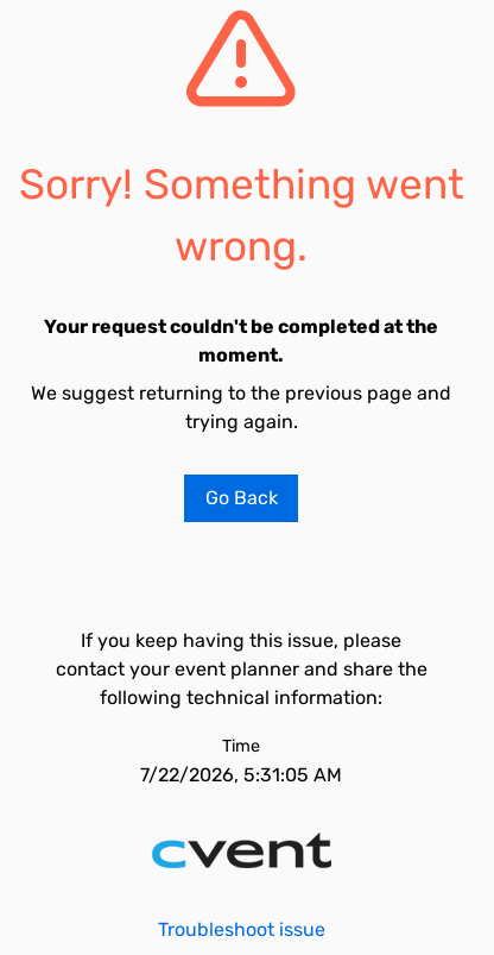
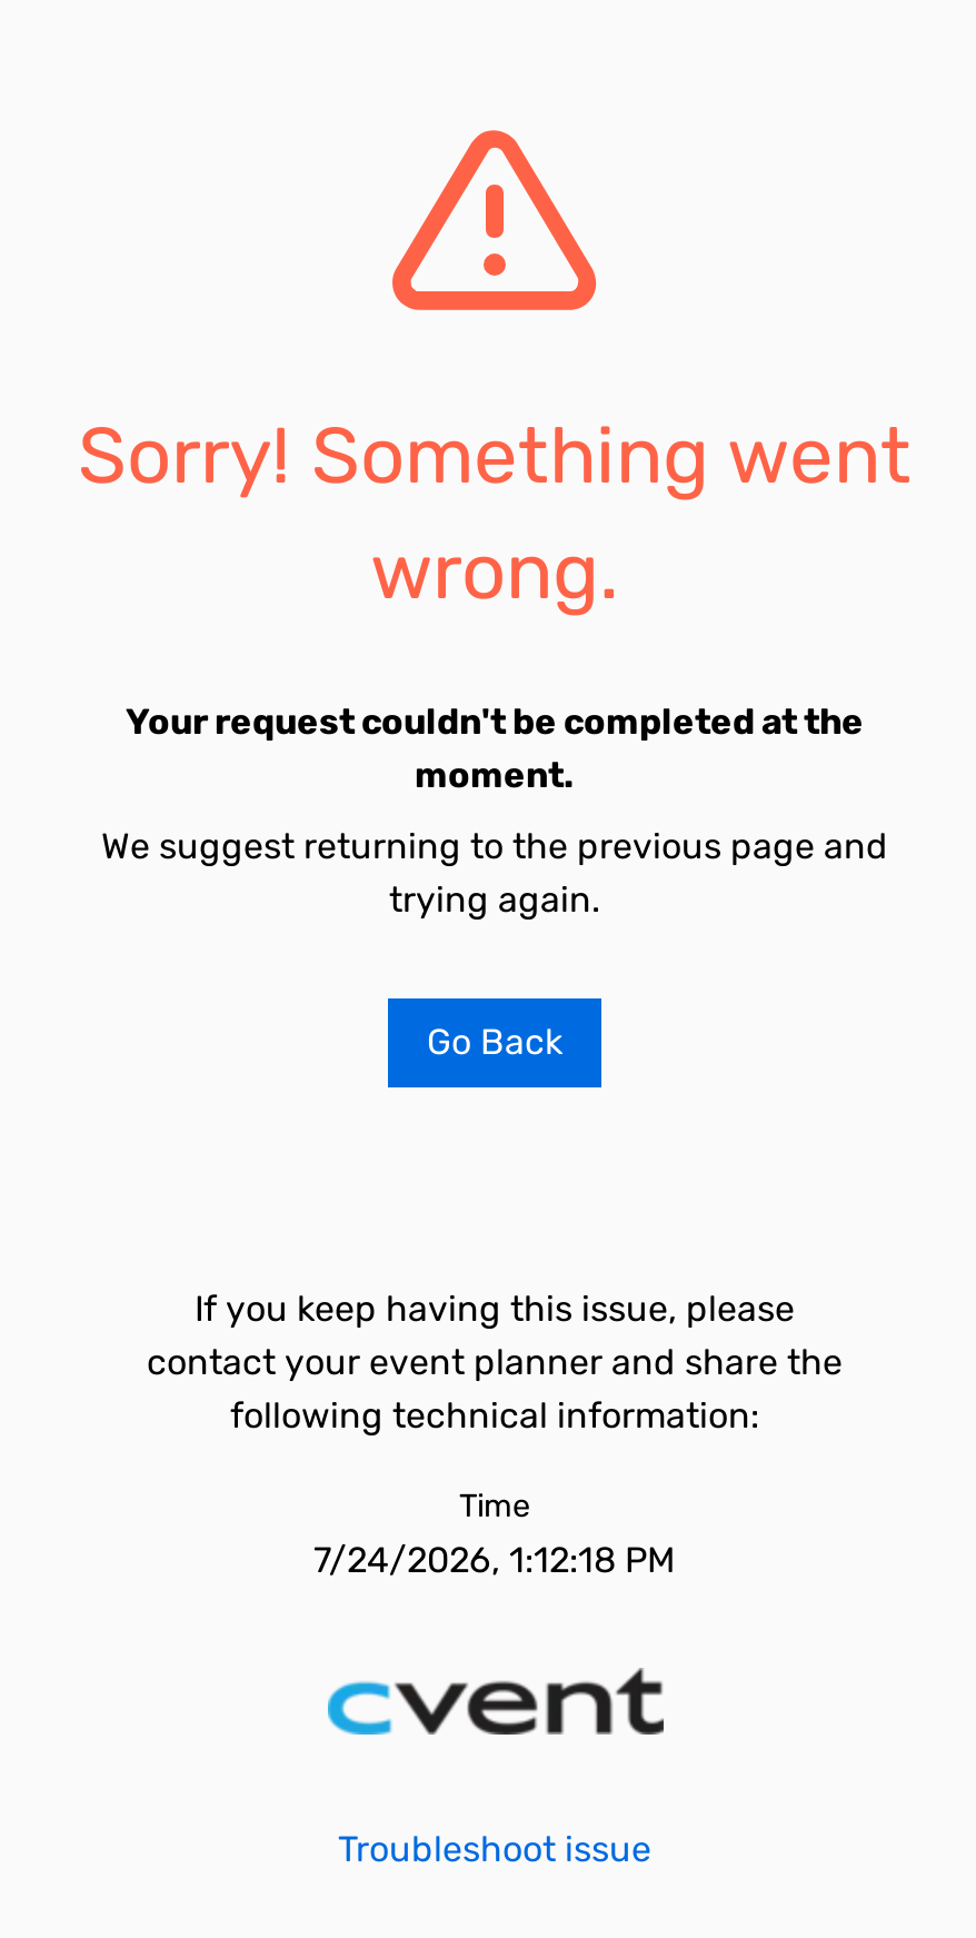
[140,764,342,786] 7/22/2026, 5:31:05 AM -> [313,1539,676,1581] 7/24/2026, 1:12:18 PM

